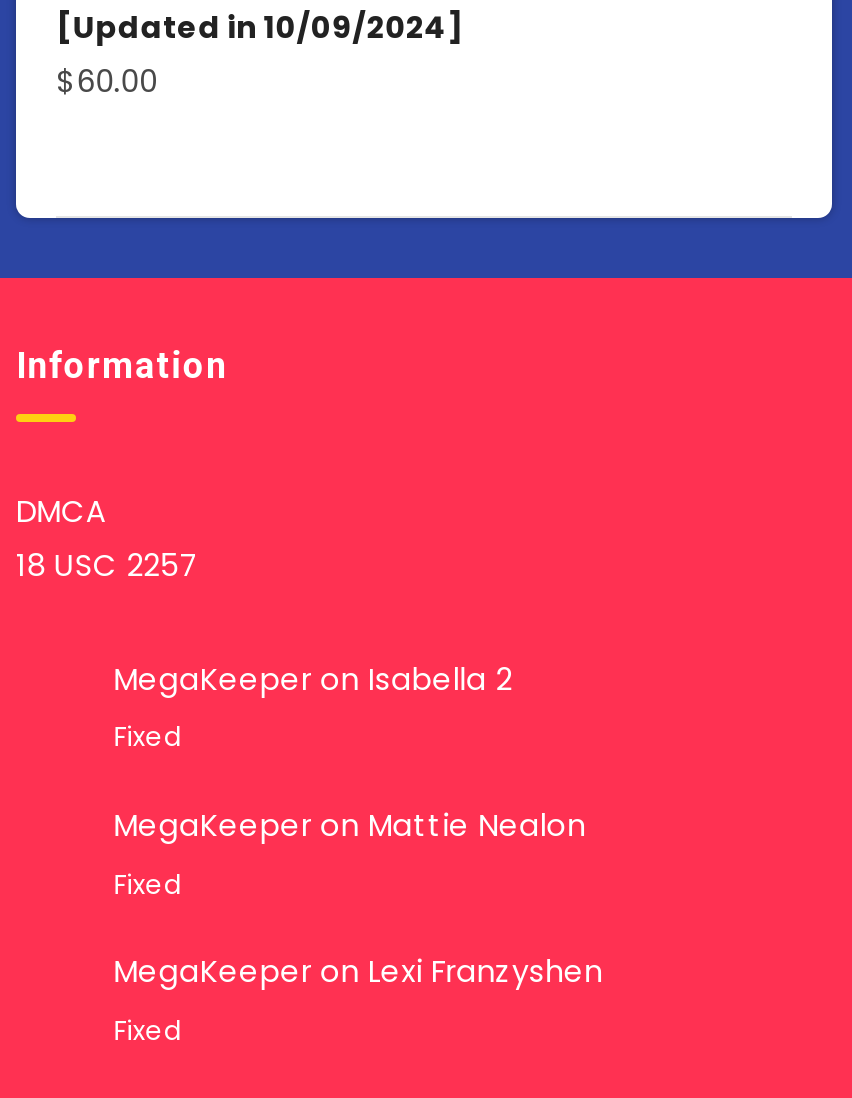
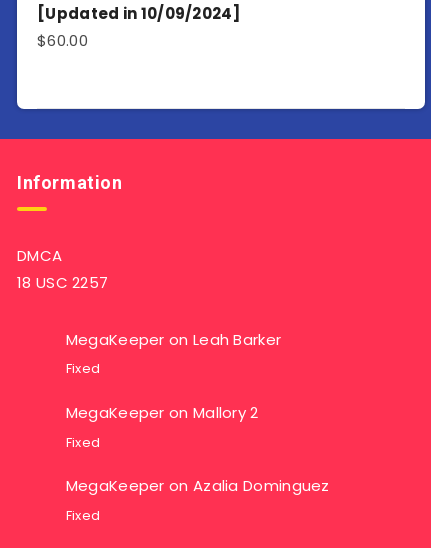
[114,657,512,699] MegaKeeper on Isabella 2 -> [66,329,281,350] MegaKeeper on Leah Barker
[114,804,586,846] MegaKeeper on Mattie Nealon -> [66,402,259,423] MegaKeeper on Mallory 2
[114,950,603,992] MegaKeeper on Lexi Franzyshen -> [66,475,330,496] MegaKeeper on Azalia Dominguez

